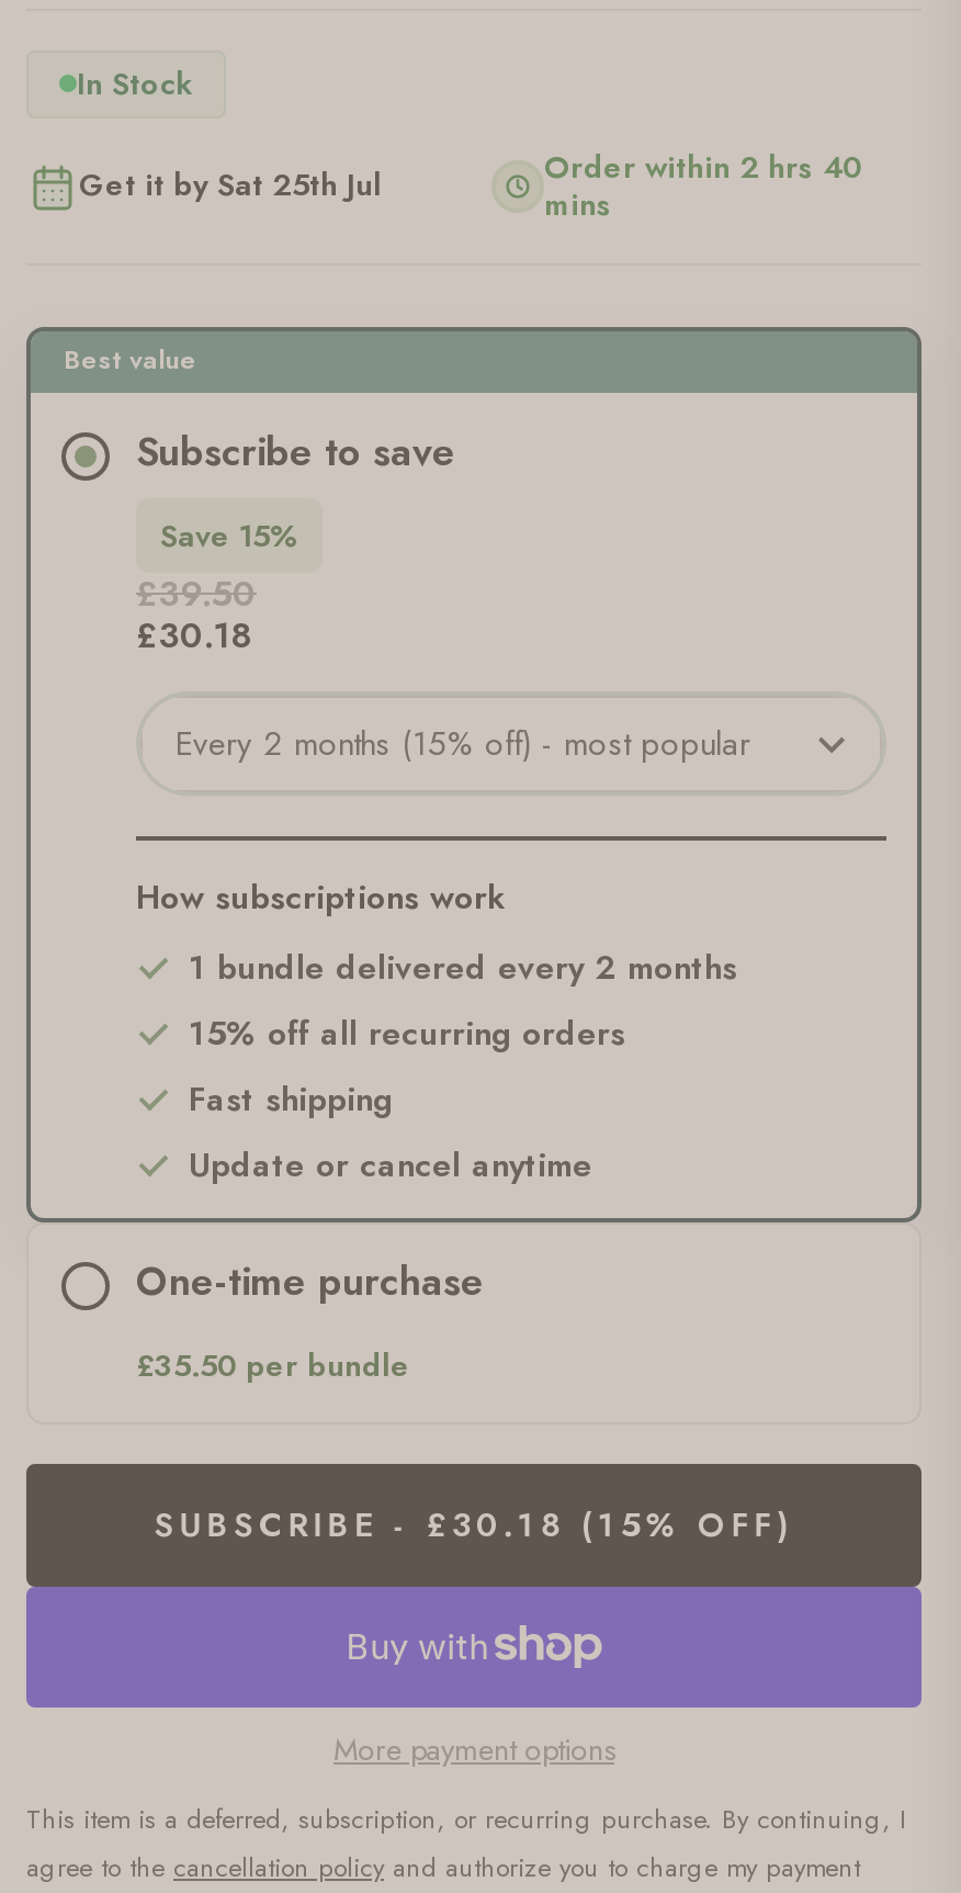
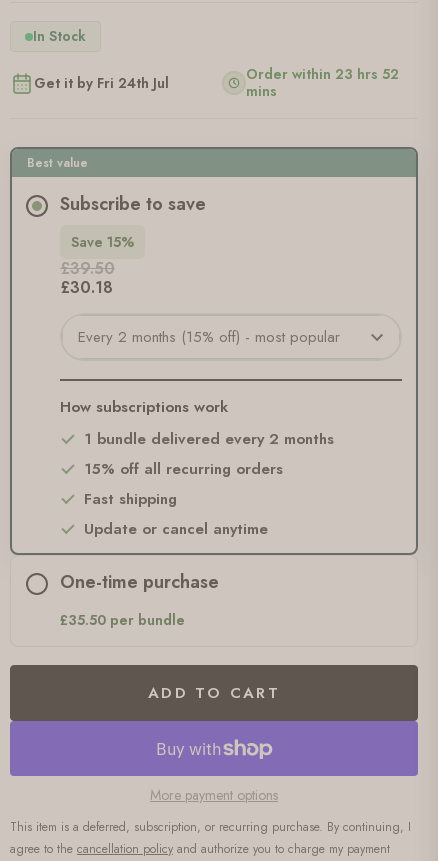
[544,144,862,188] Order within 2 hrs 40 -> [246,64,399,84] Order within 23 hrs 52
[79,163,382,207] Get it by Sat 25th Jul -> [34,73,169,93] Get it by Fri 24th Jul
[154,1501,793,1549] SUBSCRIBE - £30.18 (15% OFF) -> [148,682,280,704] ADD TO CART

